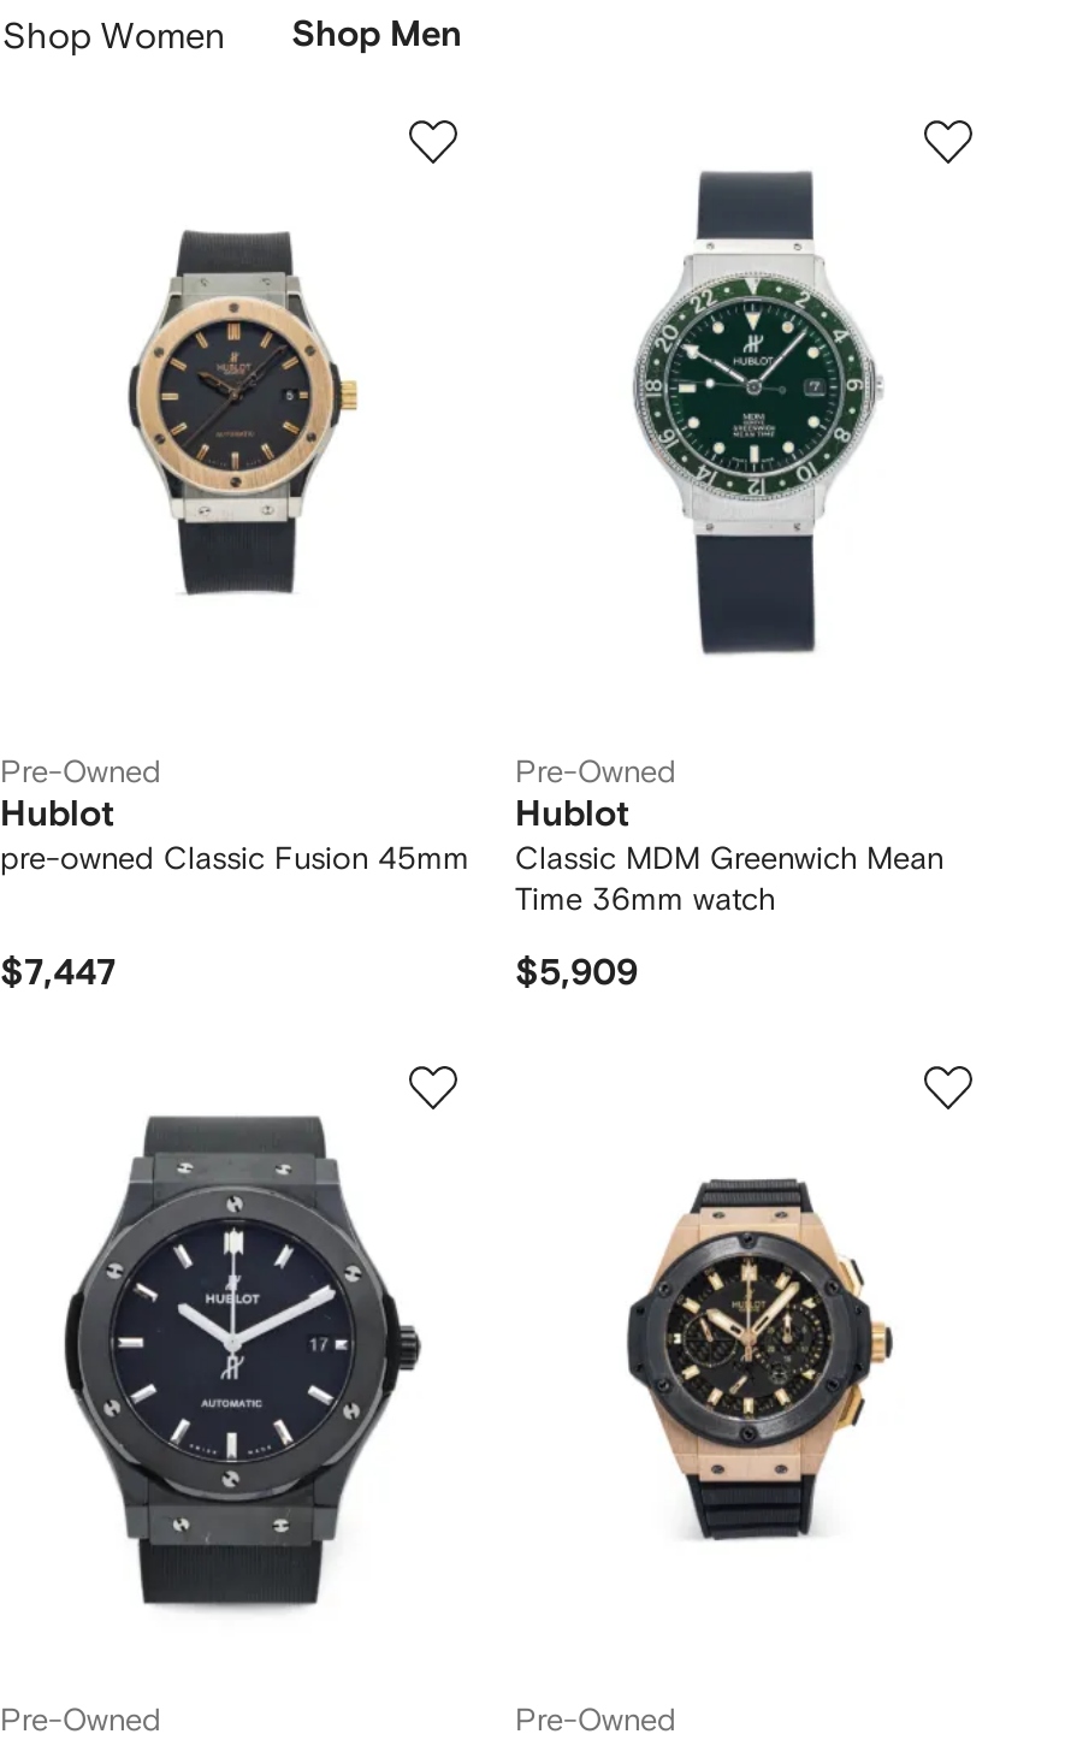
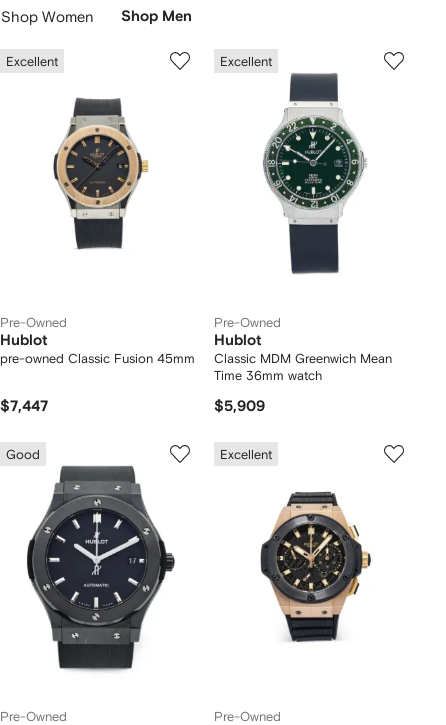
none -> [6,55,58,68] Excellent
none -> [220,55,272,68] Excellent
none -> [6,448,40,461] Good
none -> [220,448,272,461] Excellent

